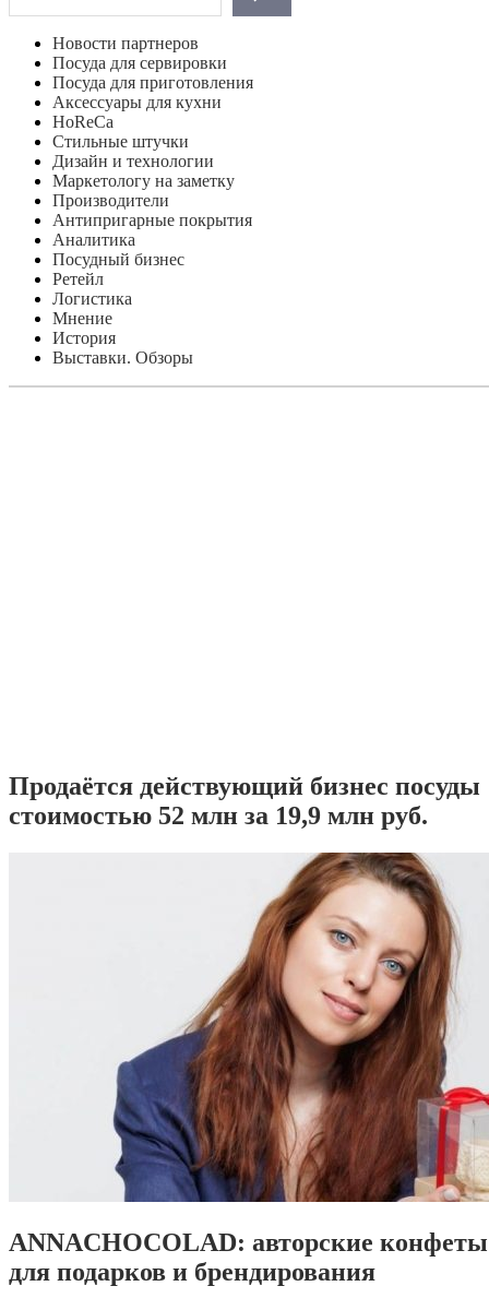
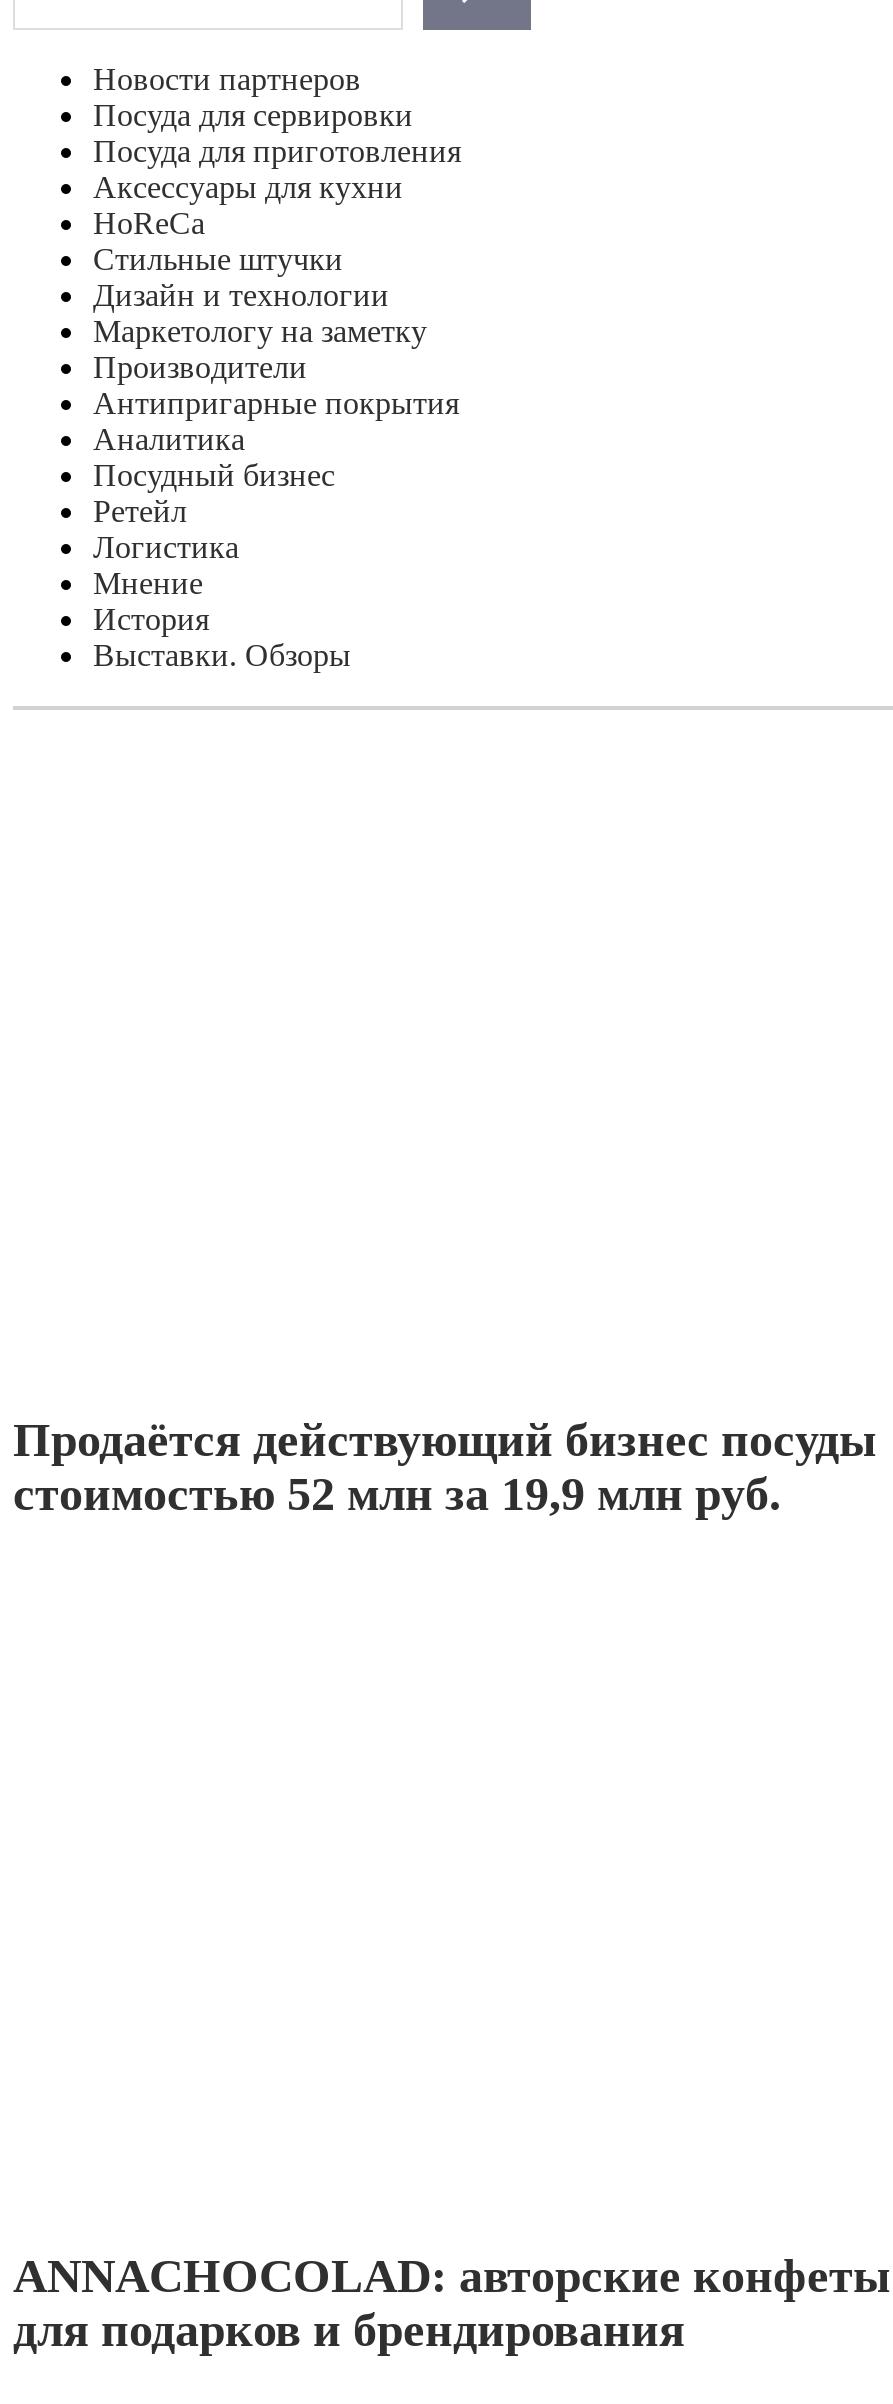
[111,851,486,1203] [image] -> none

